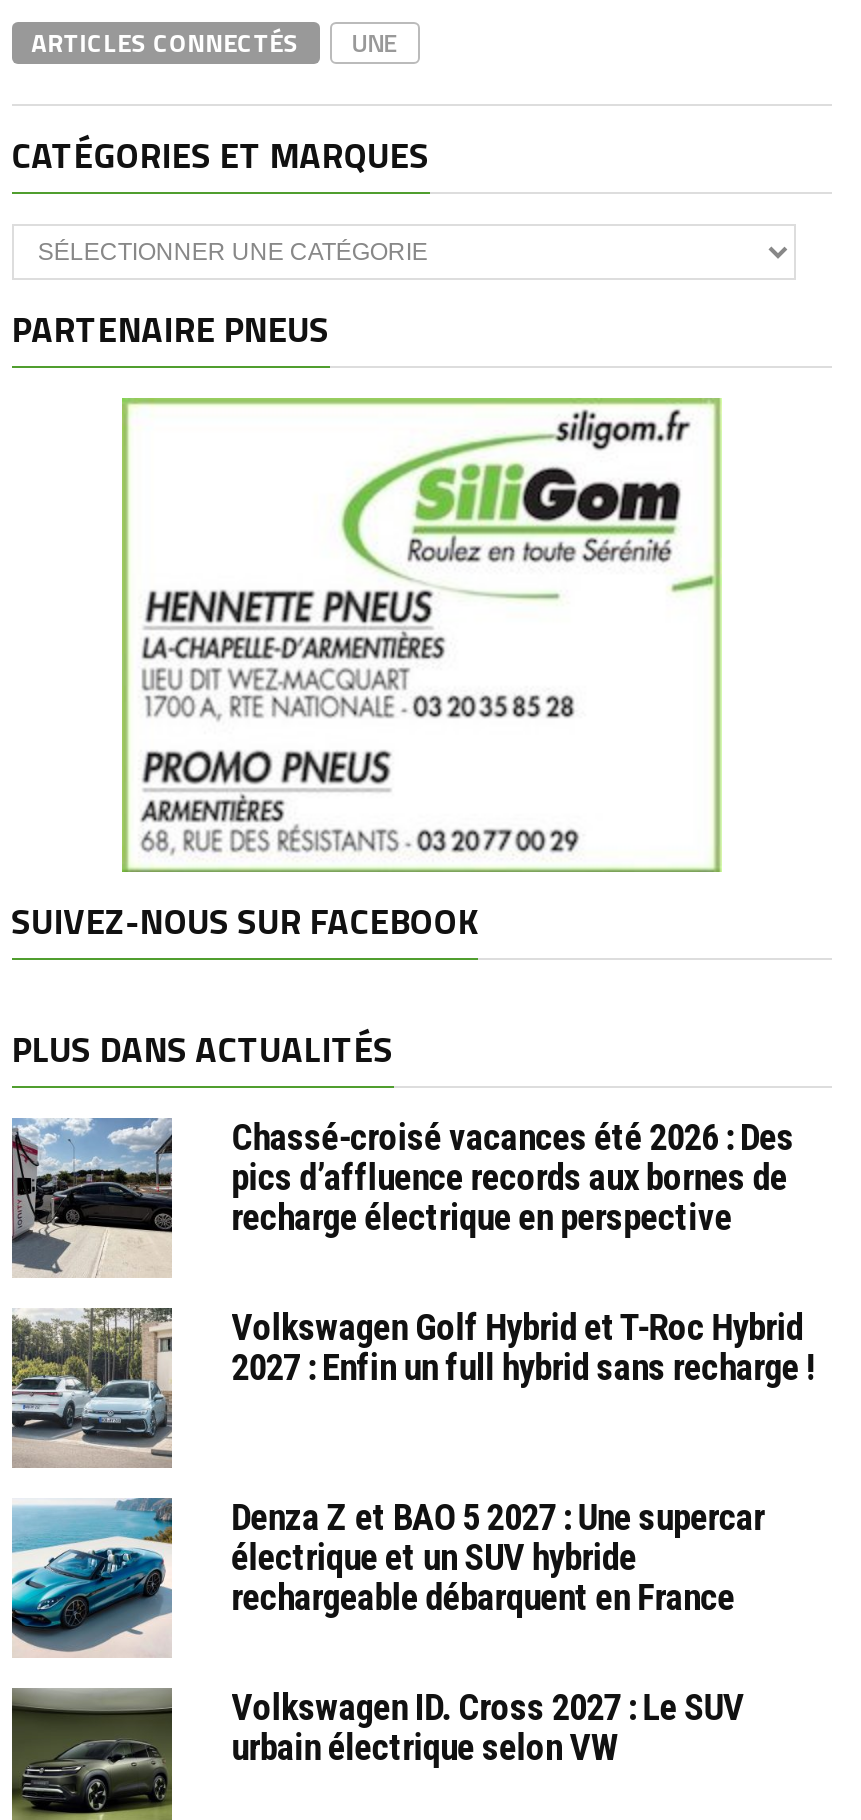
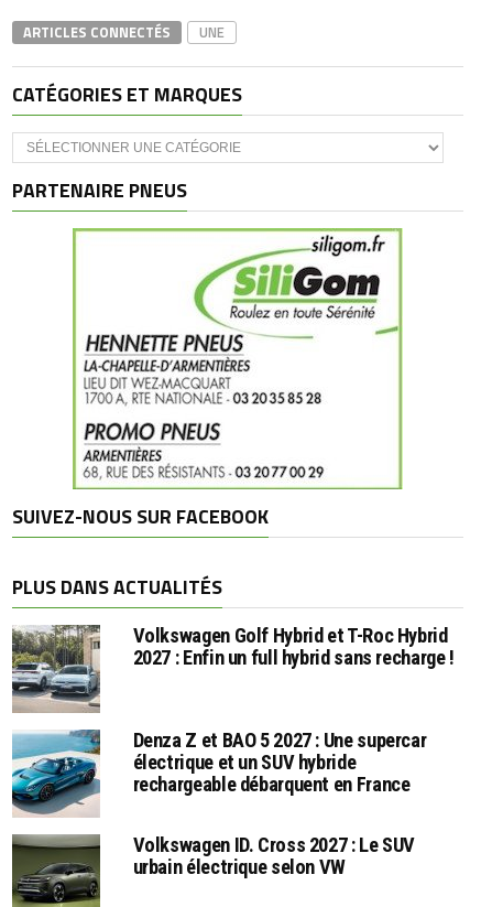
[10,1116,794,1274] [image] | Chassé-croisé vacances été 2026 : Des | pics d’affluence records aux bornes de | recharge électrique en perspective -> none

